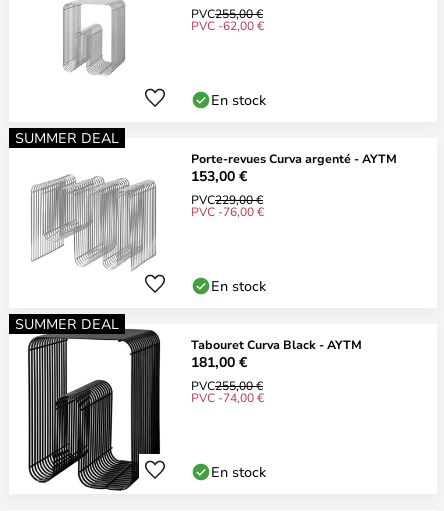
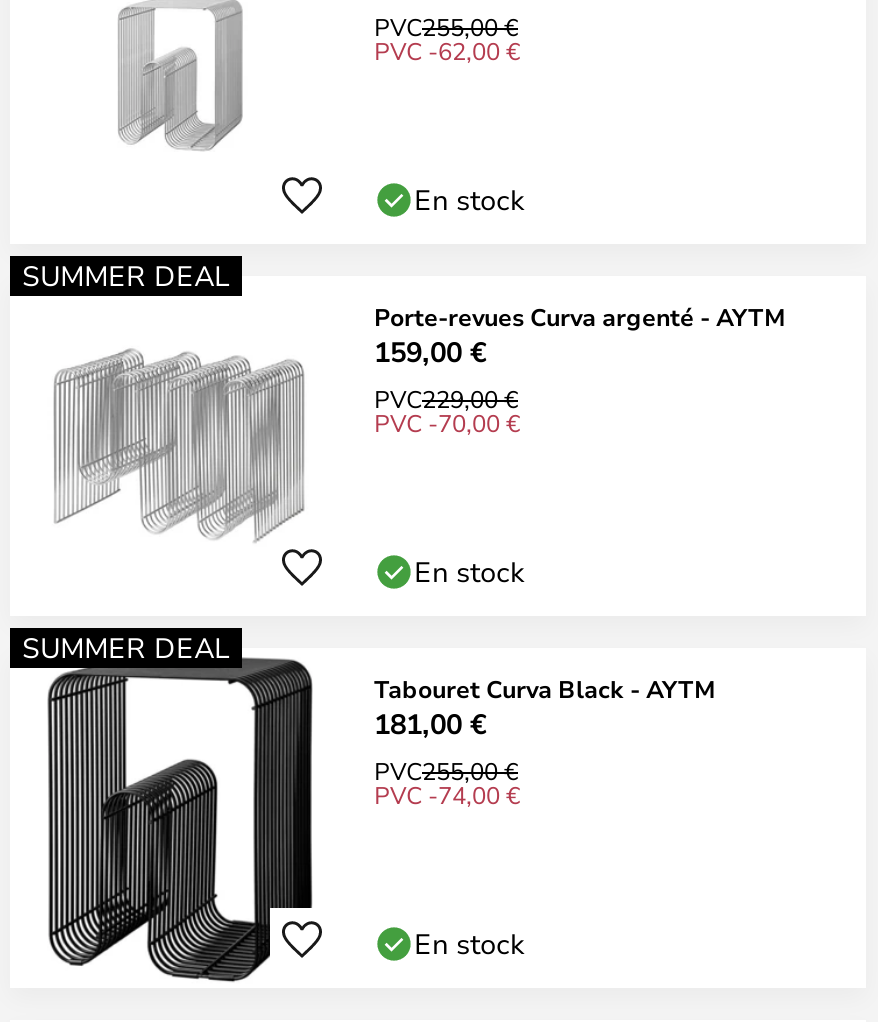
[191,166,247,185] 153,00 € -> [374,332,486,370] 159,00 €
[191,203,264,219] PVC -76,00 € -> [374,406,520,438] PVC -70,00 €

